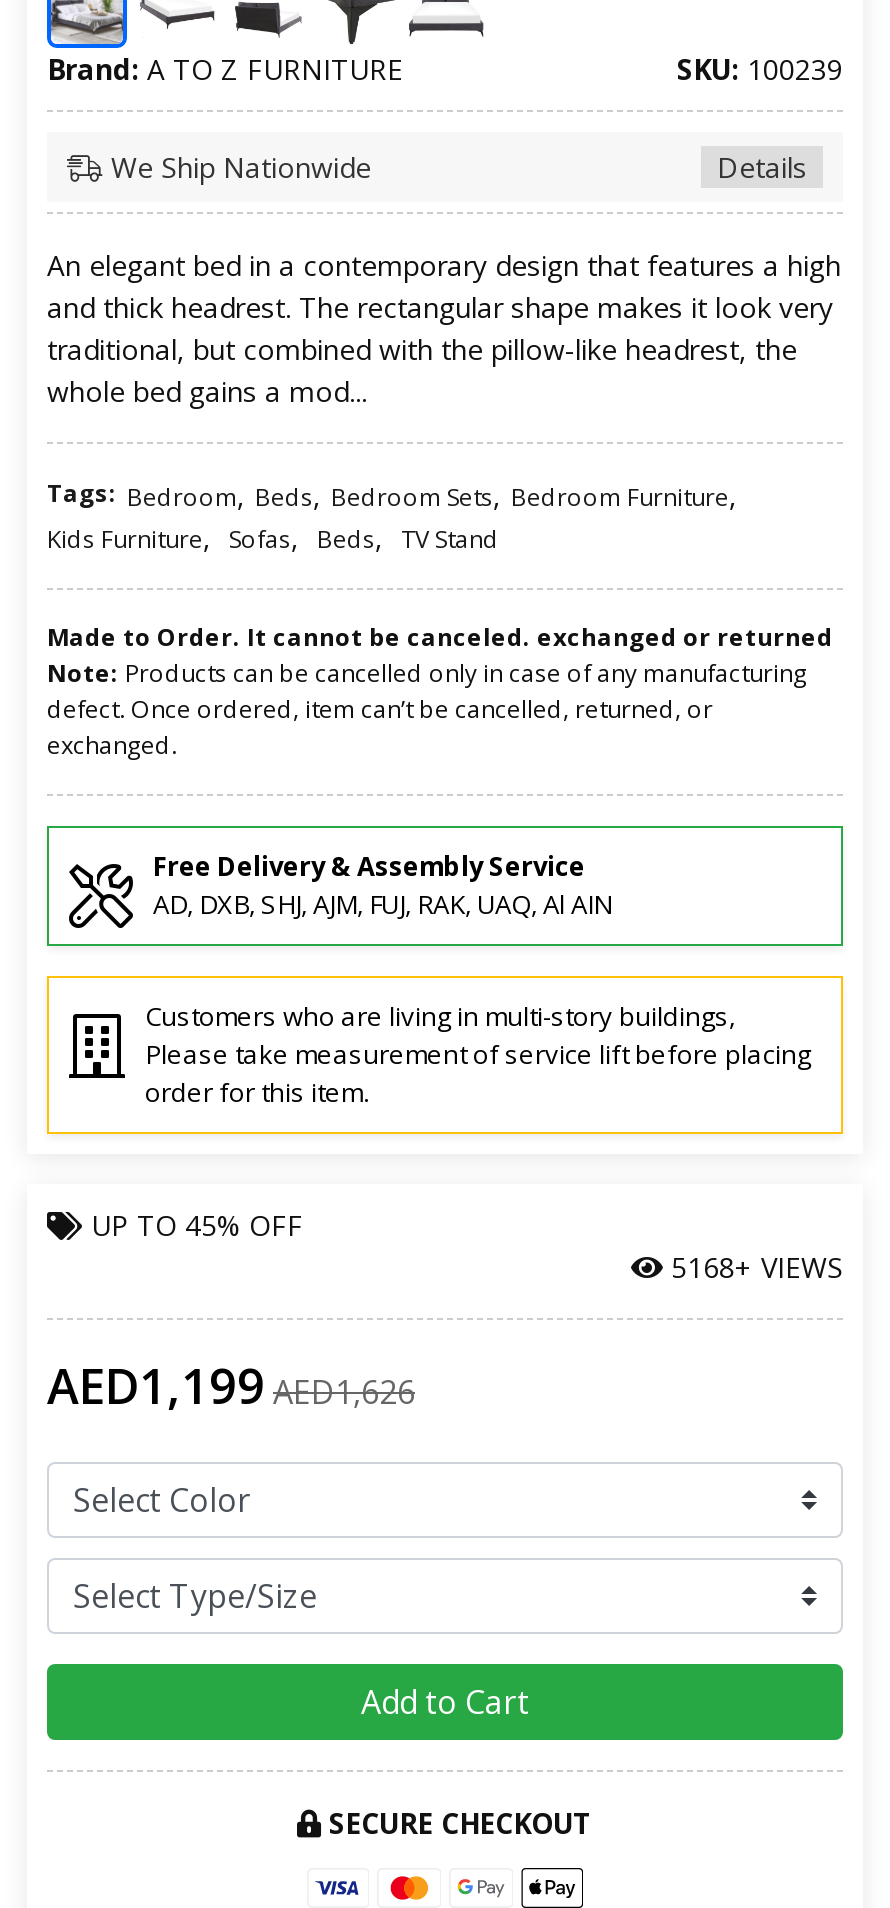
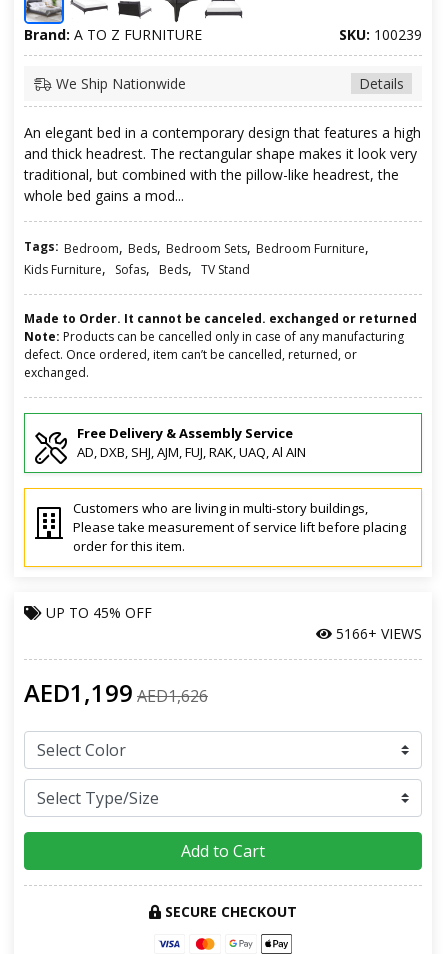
[663,1248,843,1286] 5168+ VIEWS -> [332,624,422,643] 5166+ VIEWS

